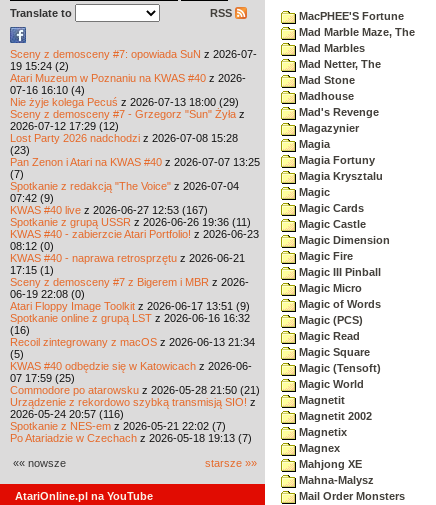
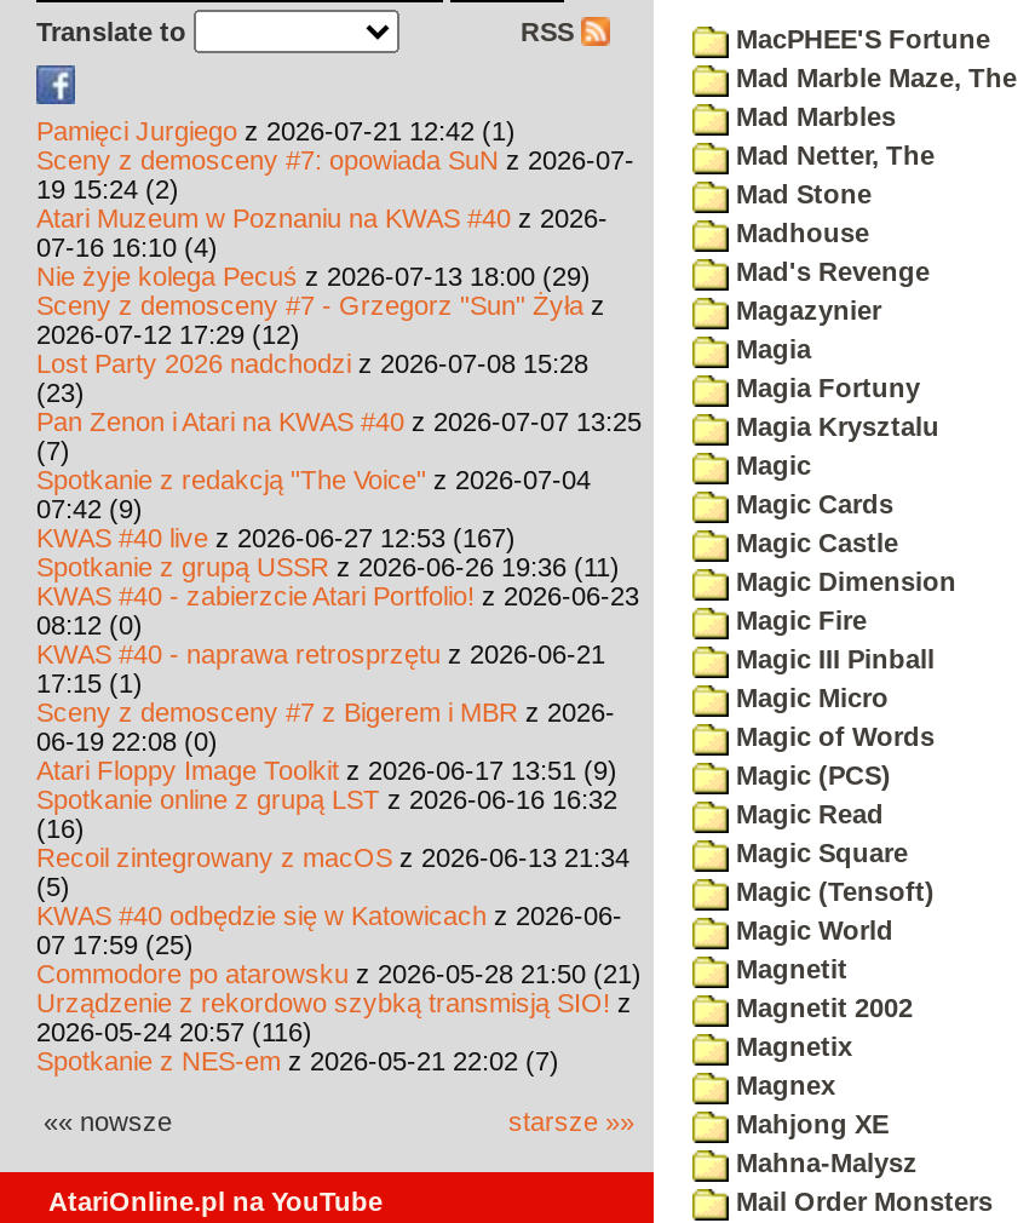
none -> [36,116,516,145] Pamięci Jurgiego z 2026-07-21 12:42 (1)
[10,432,252,444] Po Atariadzie w Czechach z 2026-05-18 19:13 (7) -> none

